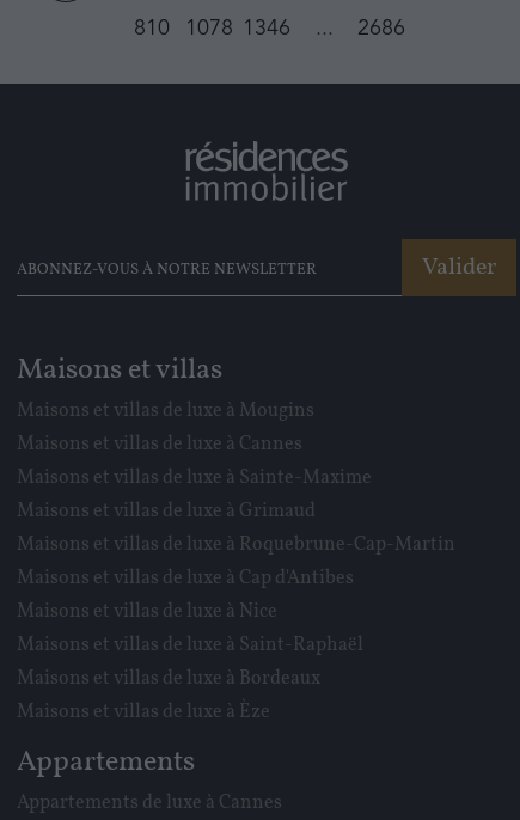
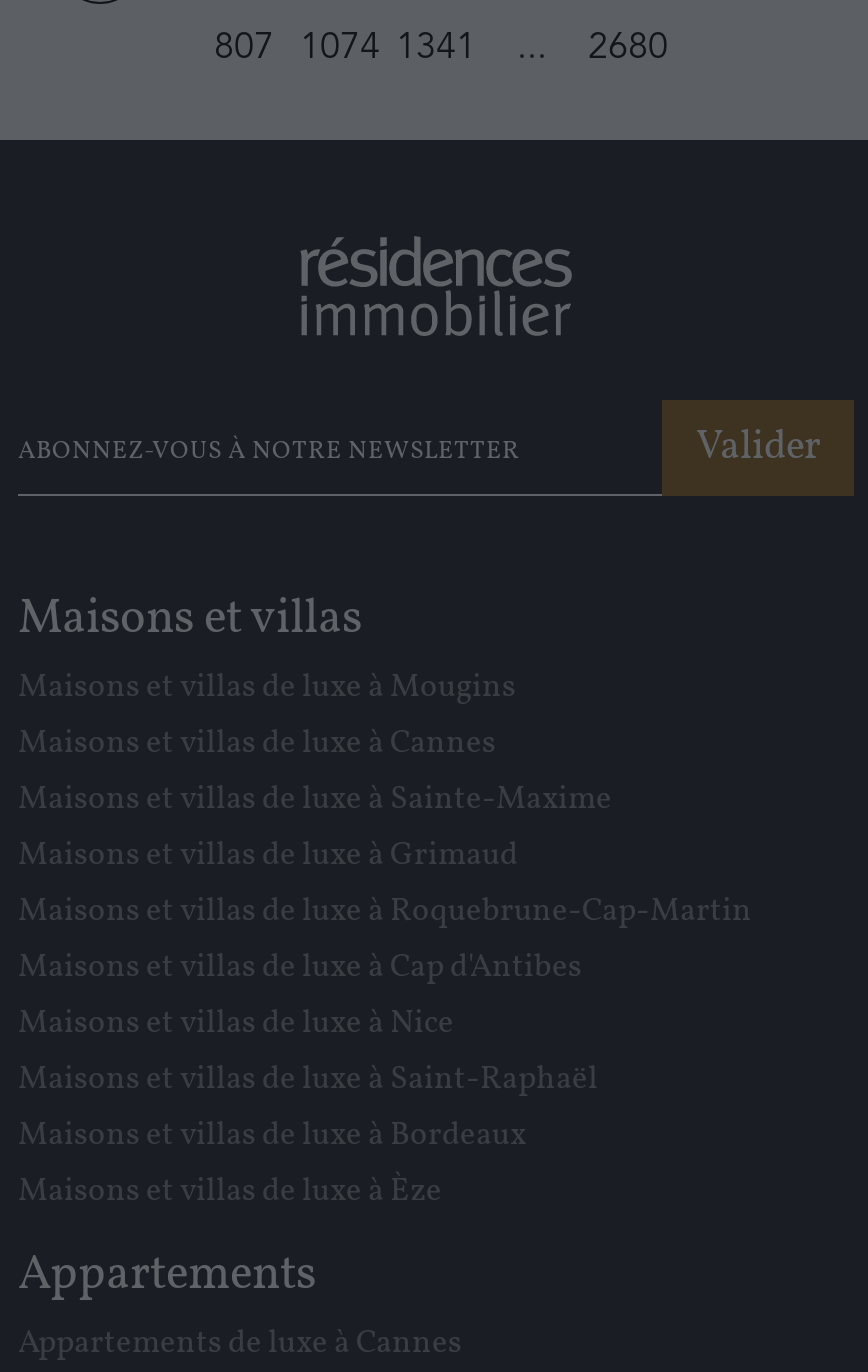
[134,18,170,39] 810 -> [214,30,274,66] 807
[185,18,290,39] 1078 1346 -> [300,30,476,66] 1074 1341
[357,18,405,39] 2686 -> [588,30,668,66] 2680

